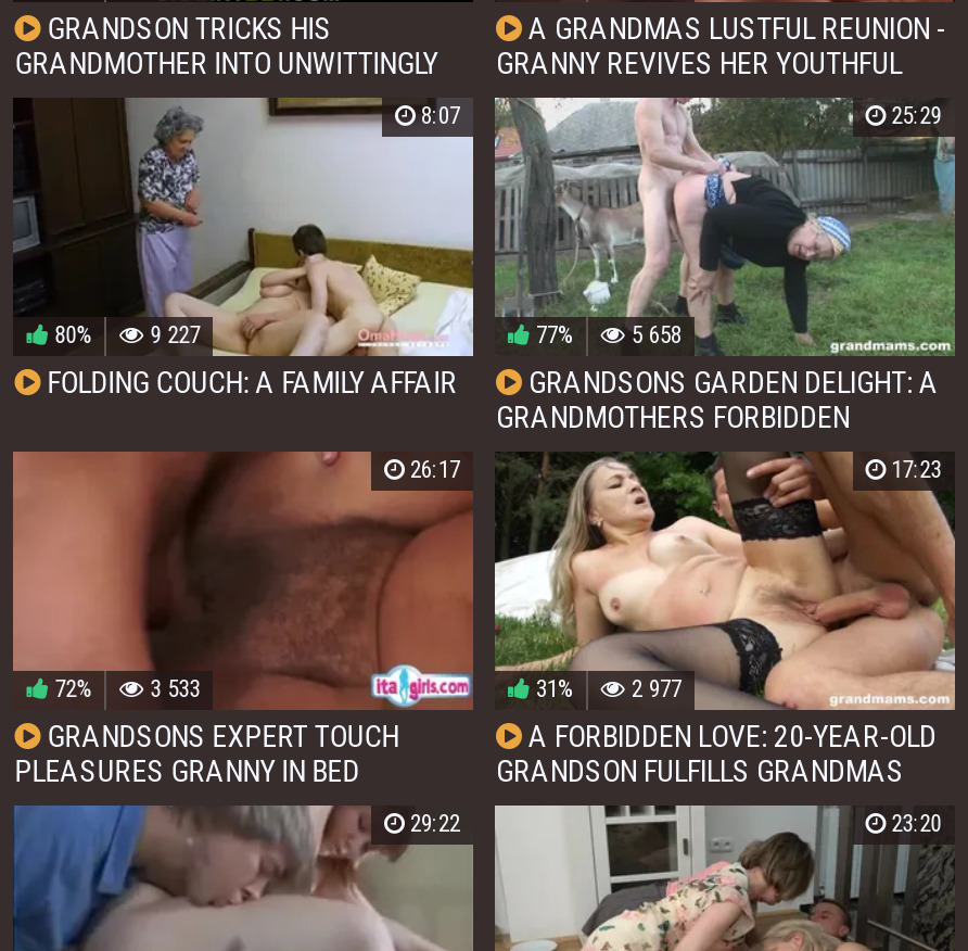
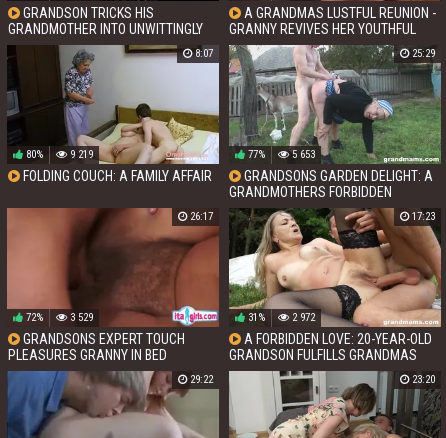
[48,321,200,349] 80% 9 227 -> [23,148,93,161] 80% 9 219
[530,321,682,349] 77% 5 658 -> [245,148,315,161] 77% 5 653
[48,675,200,703] 72% 3 533 -> [23,311,93,324] 72% 3 529
[530,675,682,703] 31% 2 977 -> [245,311,315,324] 31% 2 972

